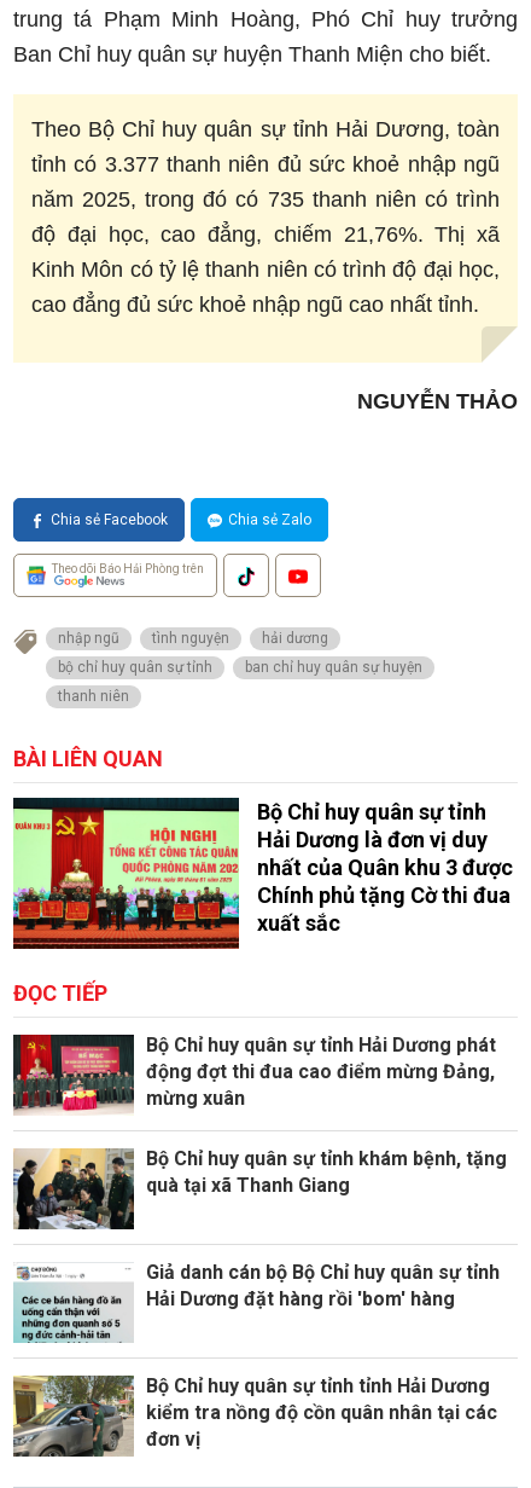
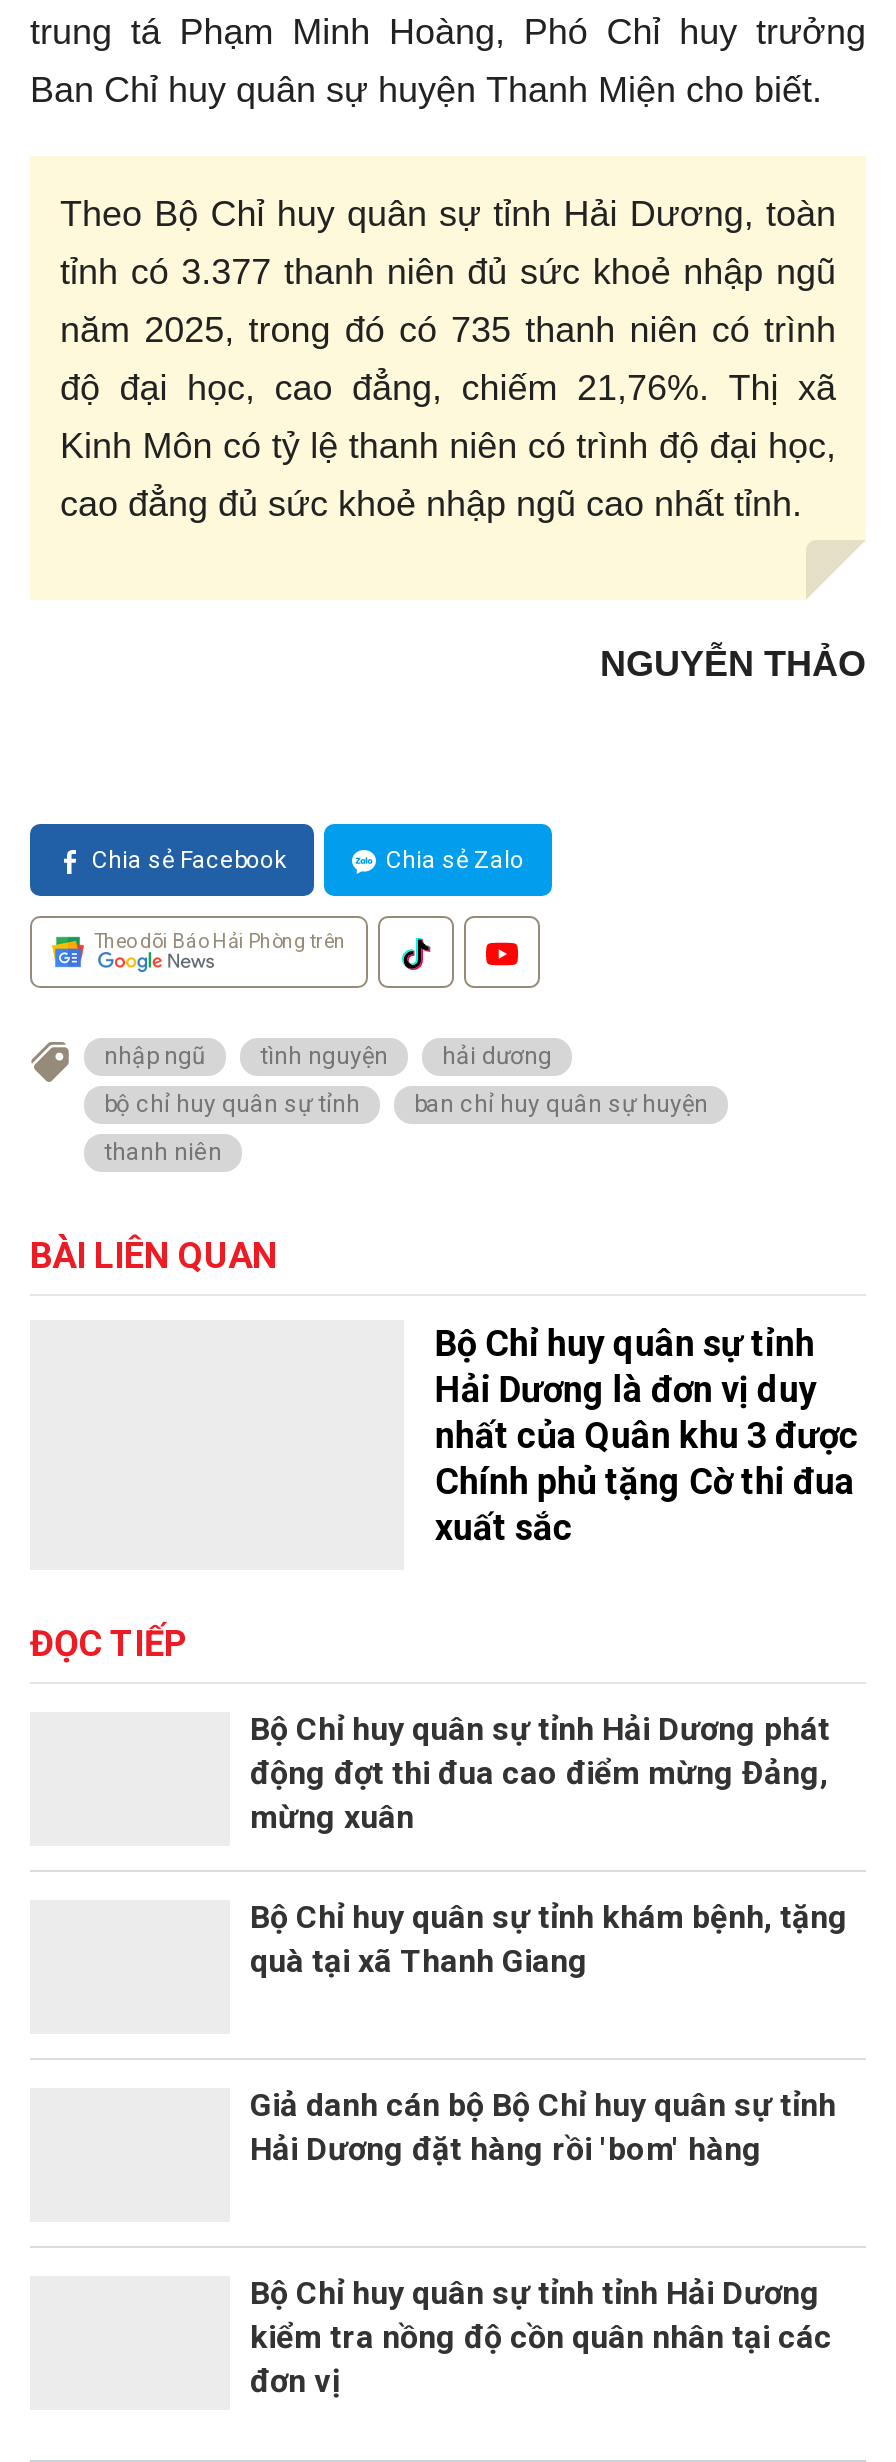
[12,797,240,950] [image] -> none
[12,1034,135,1114] [image] -> none
[12,1147,135,1231] [image] -> none
[13,1266,123,1343] [image] -> none
[12,1374,135,1458] [image] -> none

